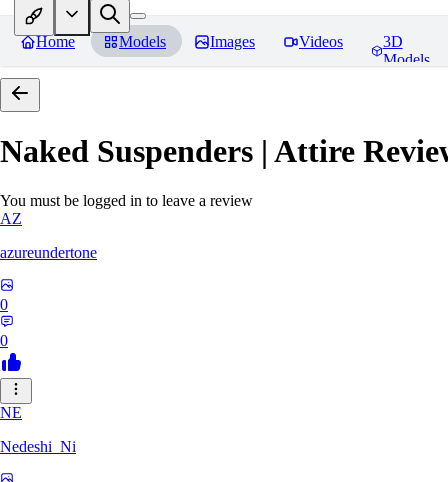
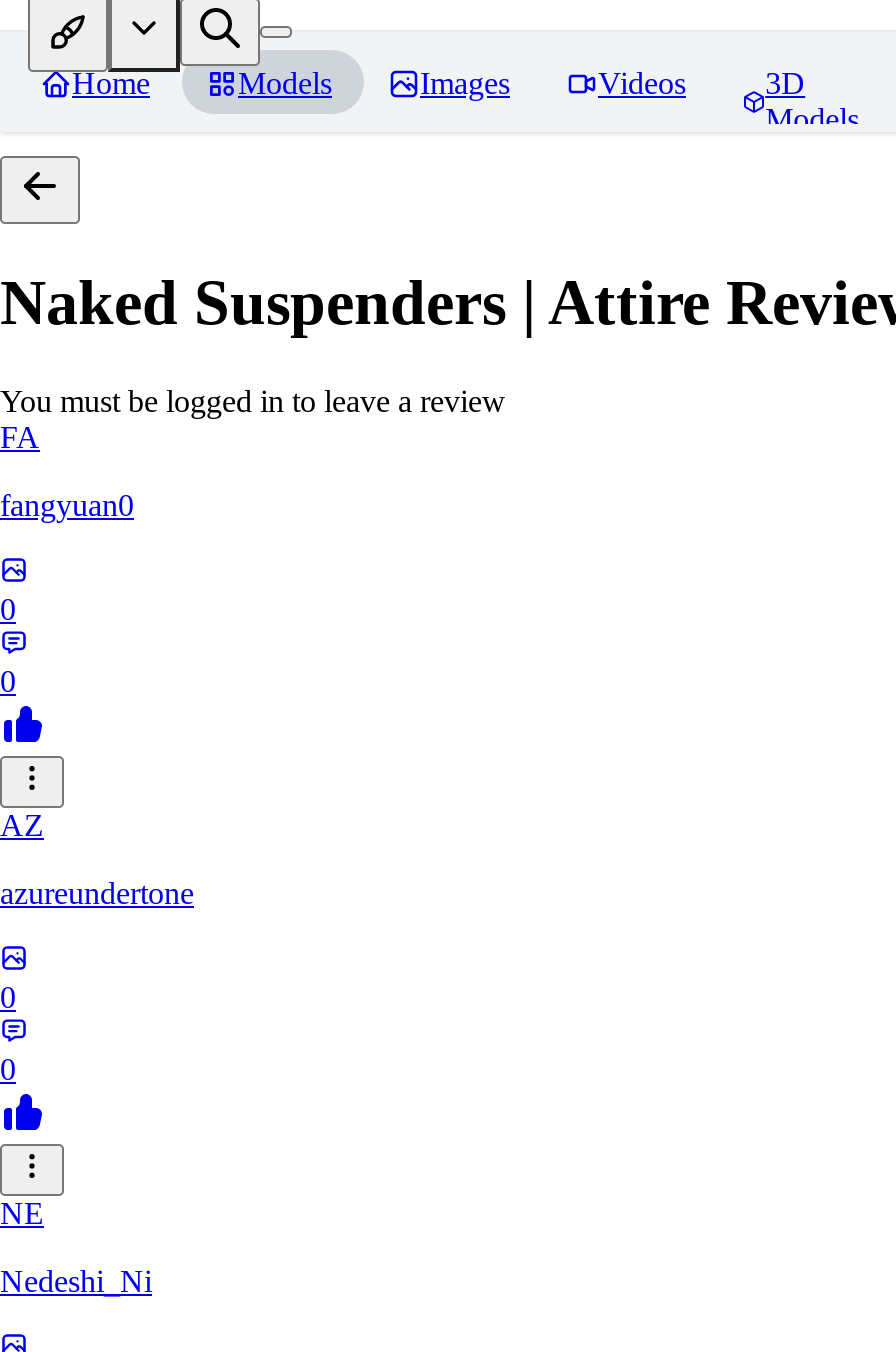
none -> [0,420,134,698] FA | fangyuan0 | 0 | 0

